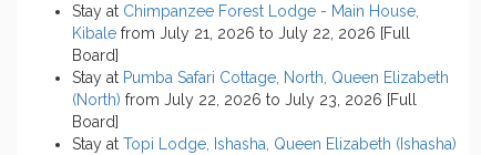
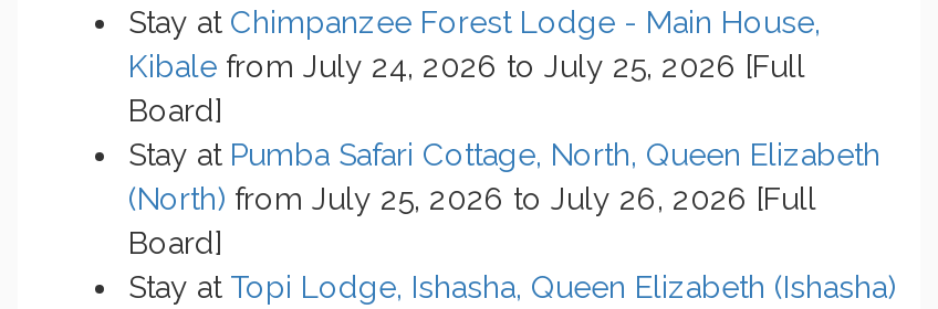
[72,24,410,42] Kibale from July 21, 2026 to July 22, 2026 [Full -> [128,48,805,84] Kibale from July 24, 2026 to July 25, 2026 [Full
[72,91,417,108] (North) from July 22, 2026 to July 23, 2026 [Full -> [128,181,816,216] (North) from July 25, 2026 to July 26, 2026 [Full

